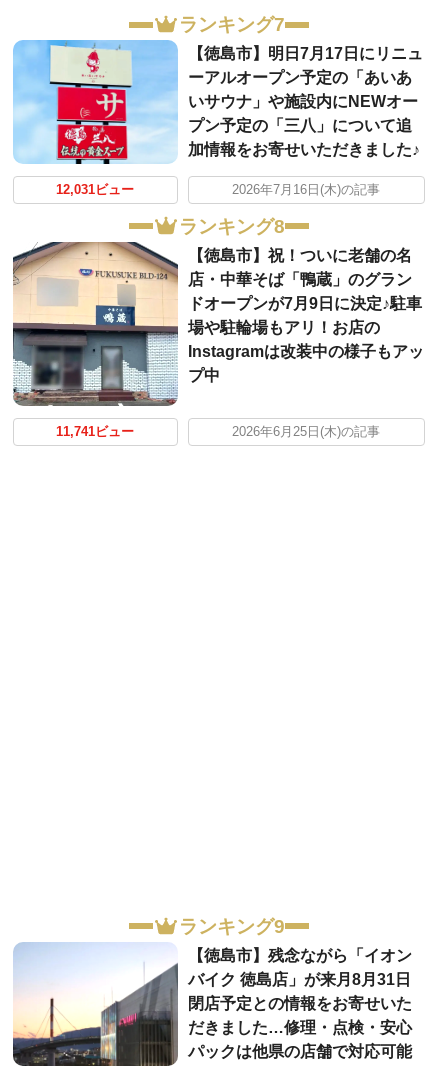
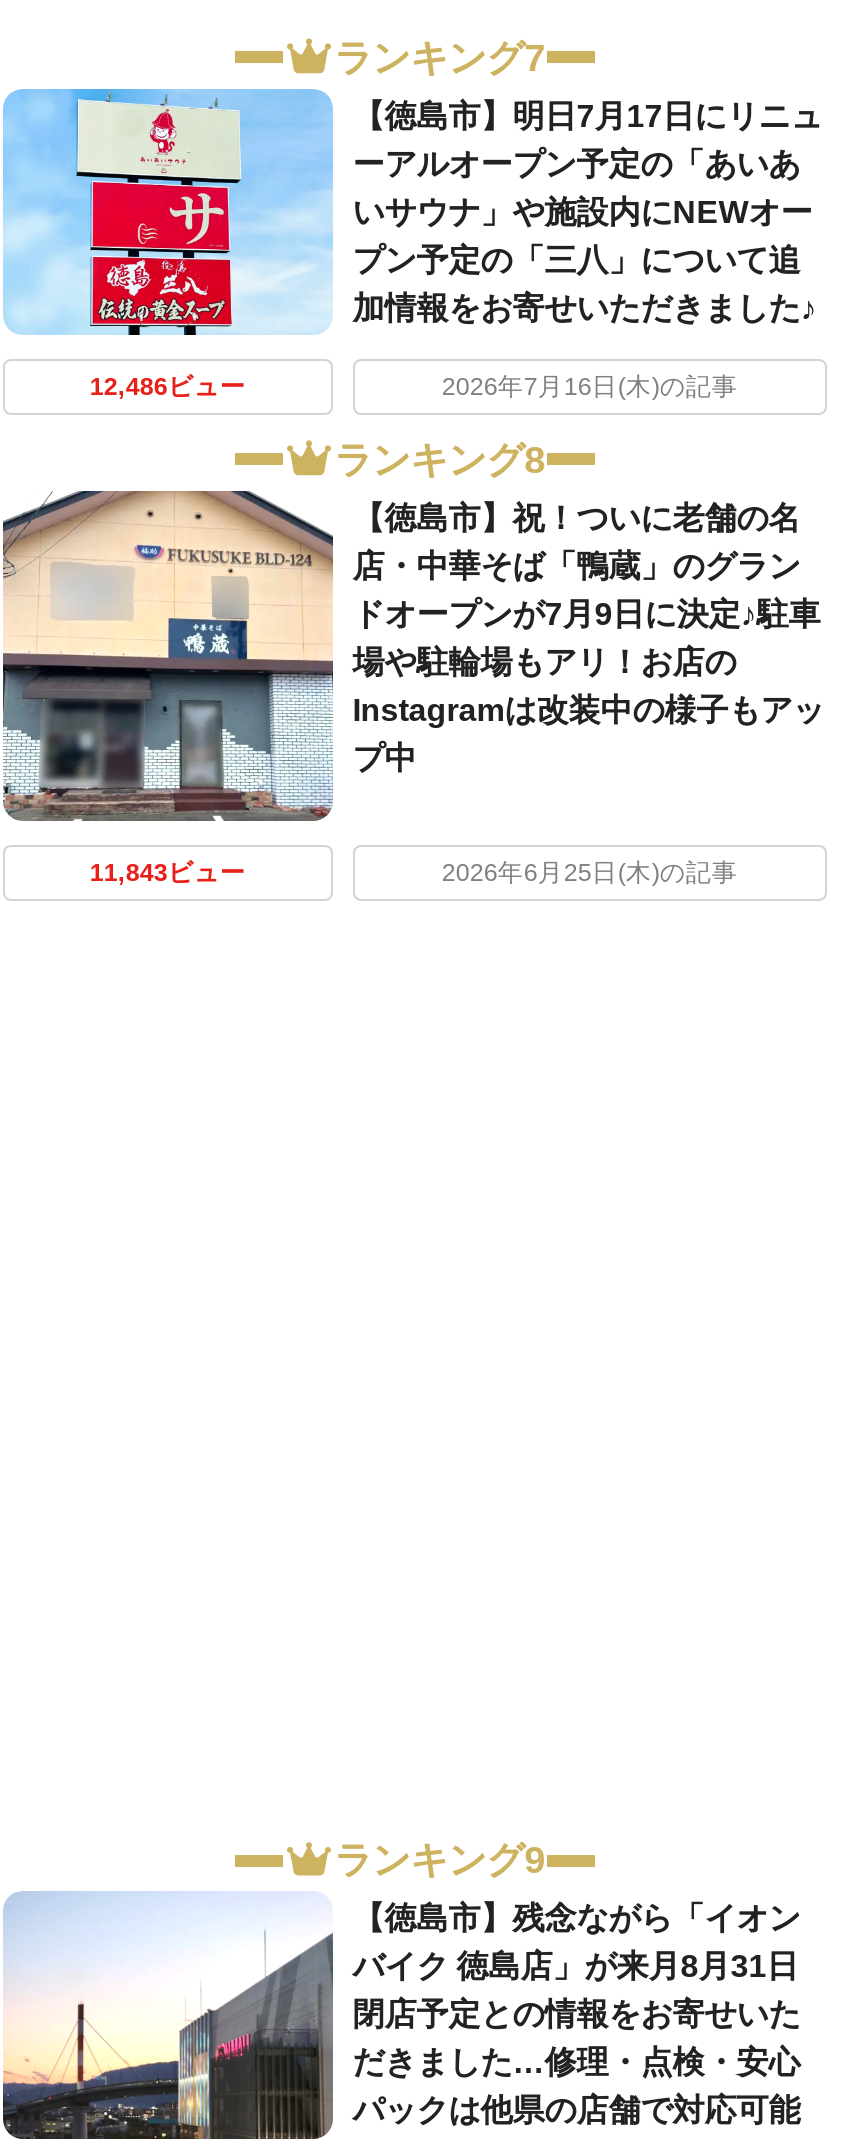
[56,183,134,197] 12,031ビュー -> [90,373,246,401] 12,486ビュー
[56,425,134,439] 11,741ビュー -> [90,858,246,886] 11,843ビュー

